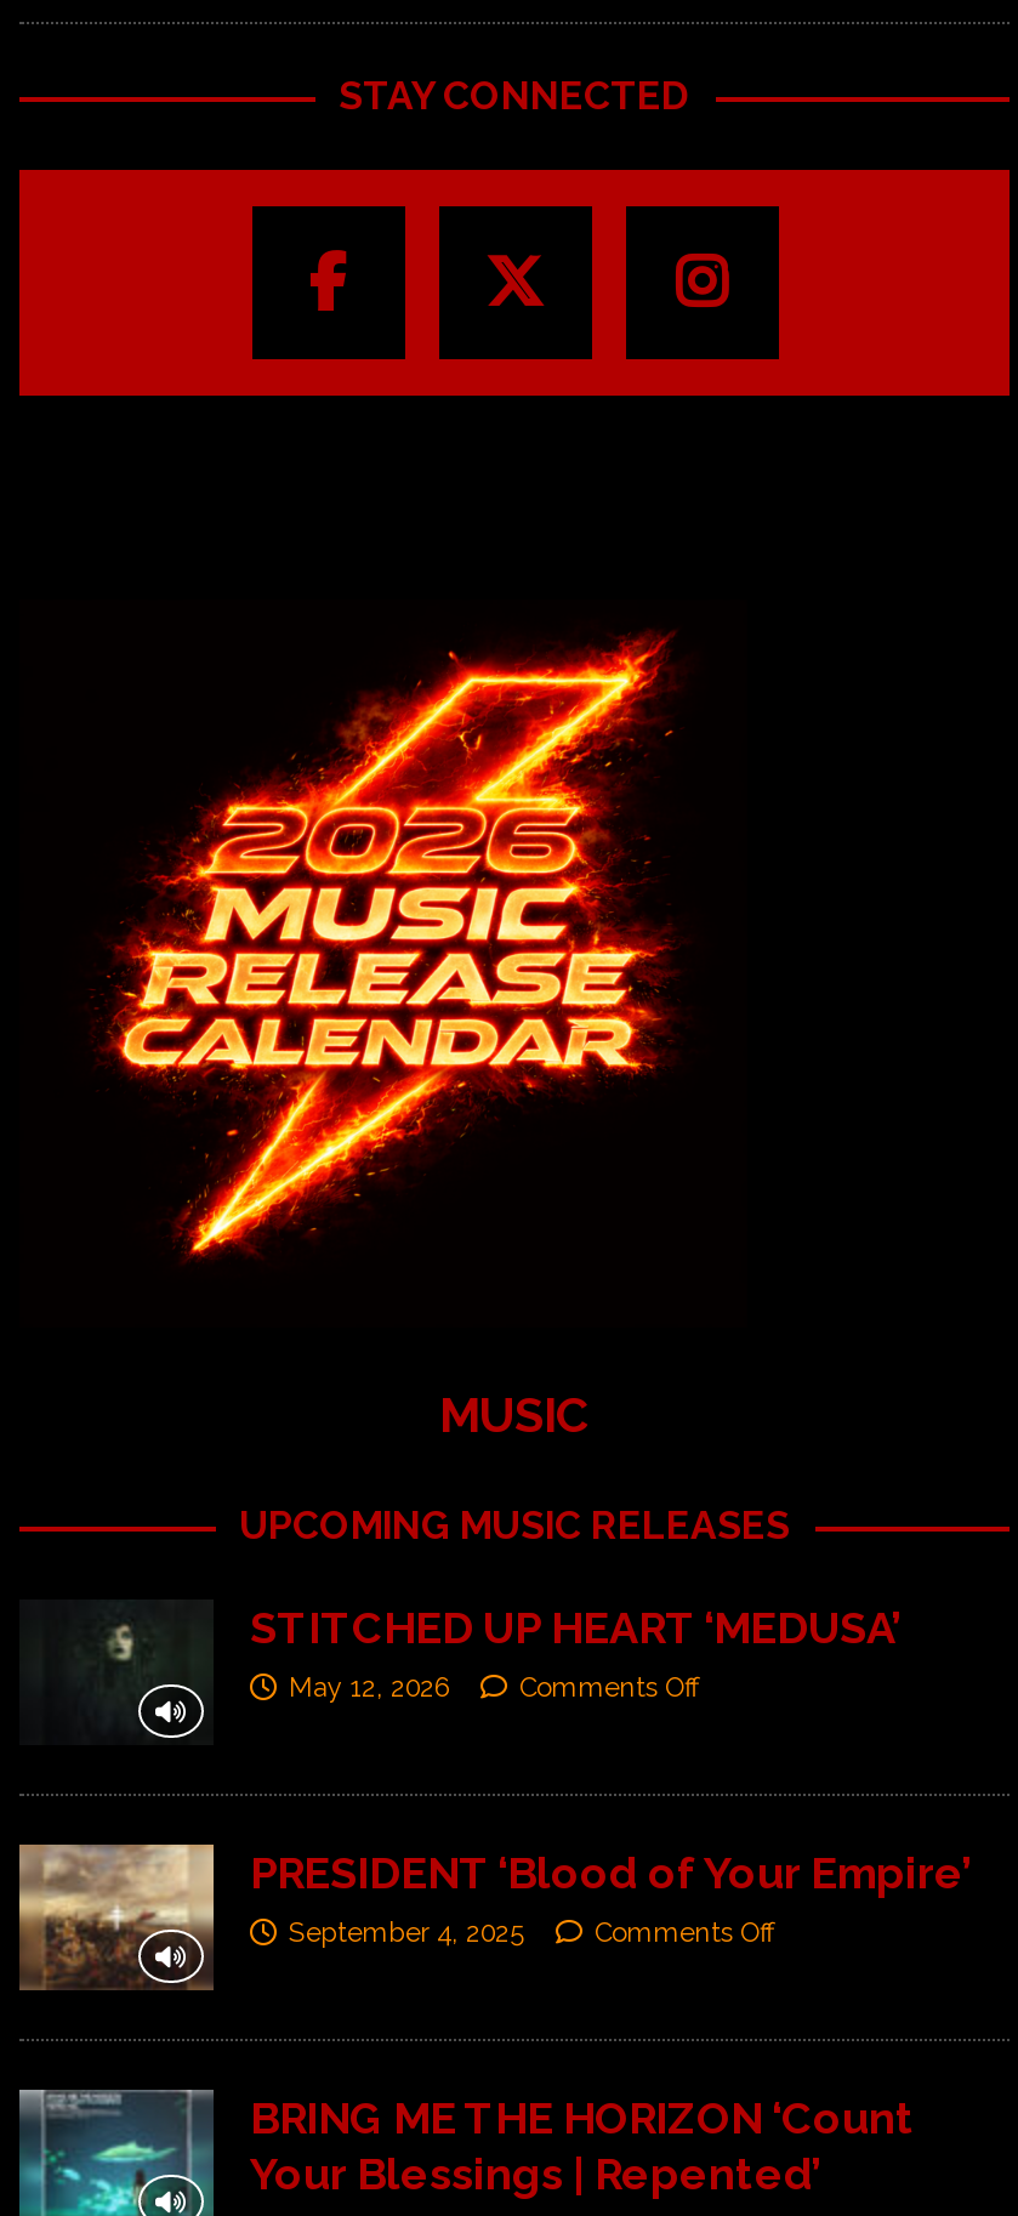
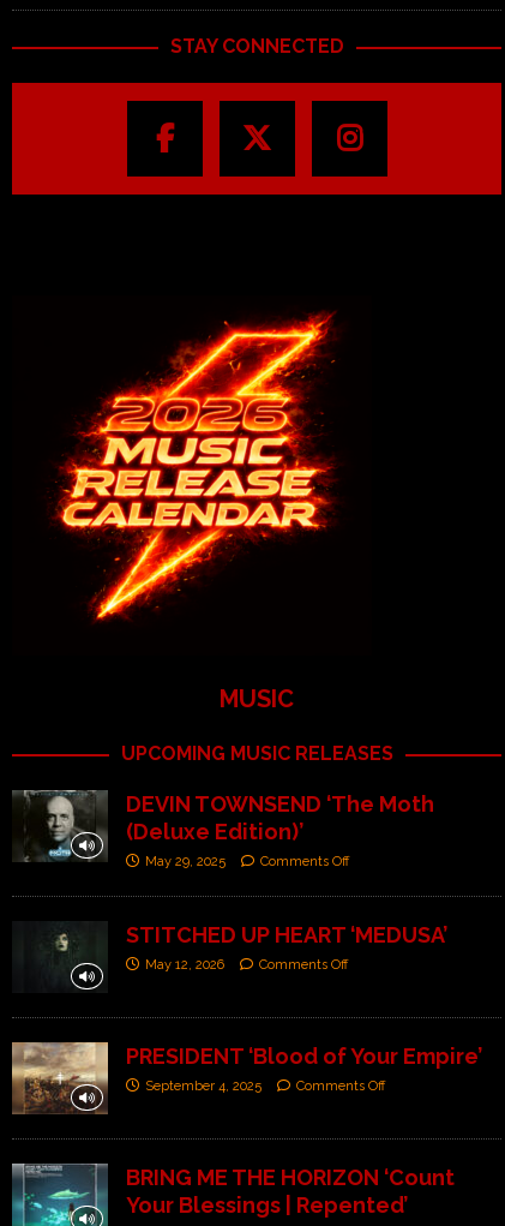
none -> [12,789,434,870] [image] | DEVIN TOWNSEND ‘The Moth | (Deluxe Edition)’ | May 29, 2025 | Comments Off

